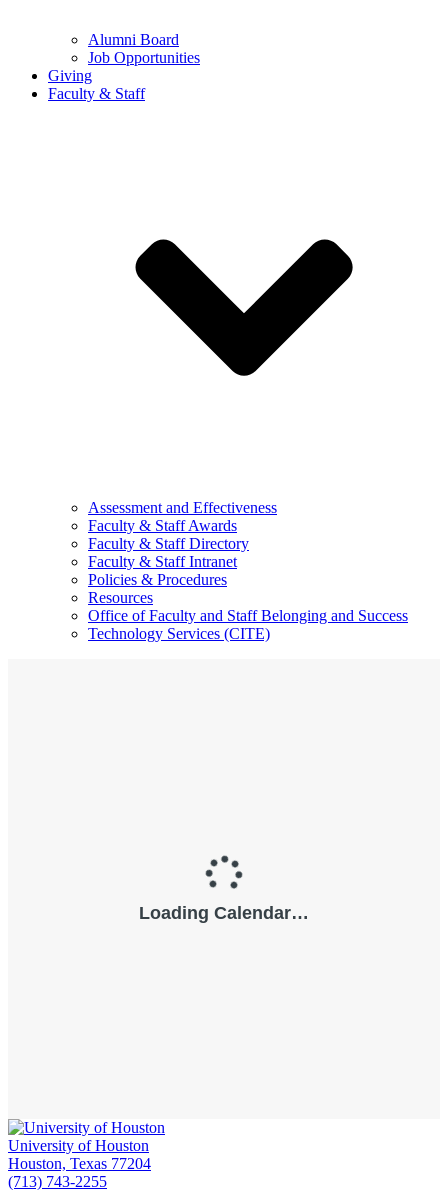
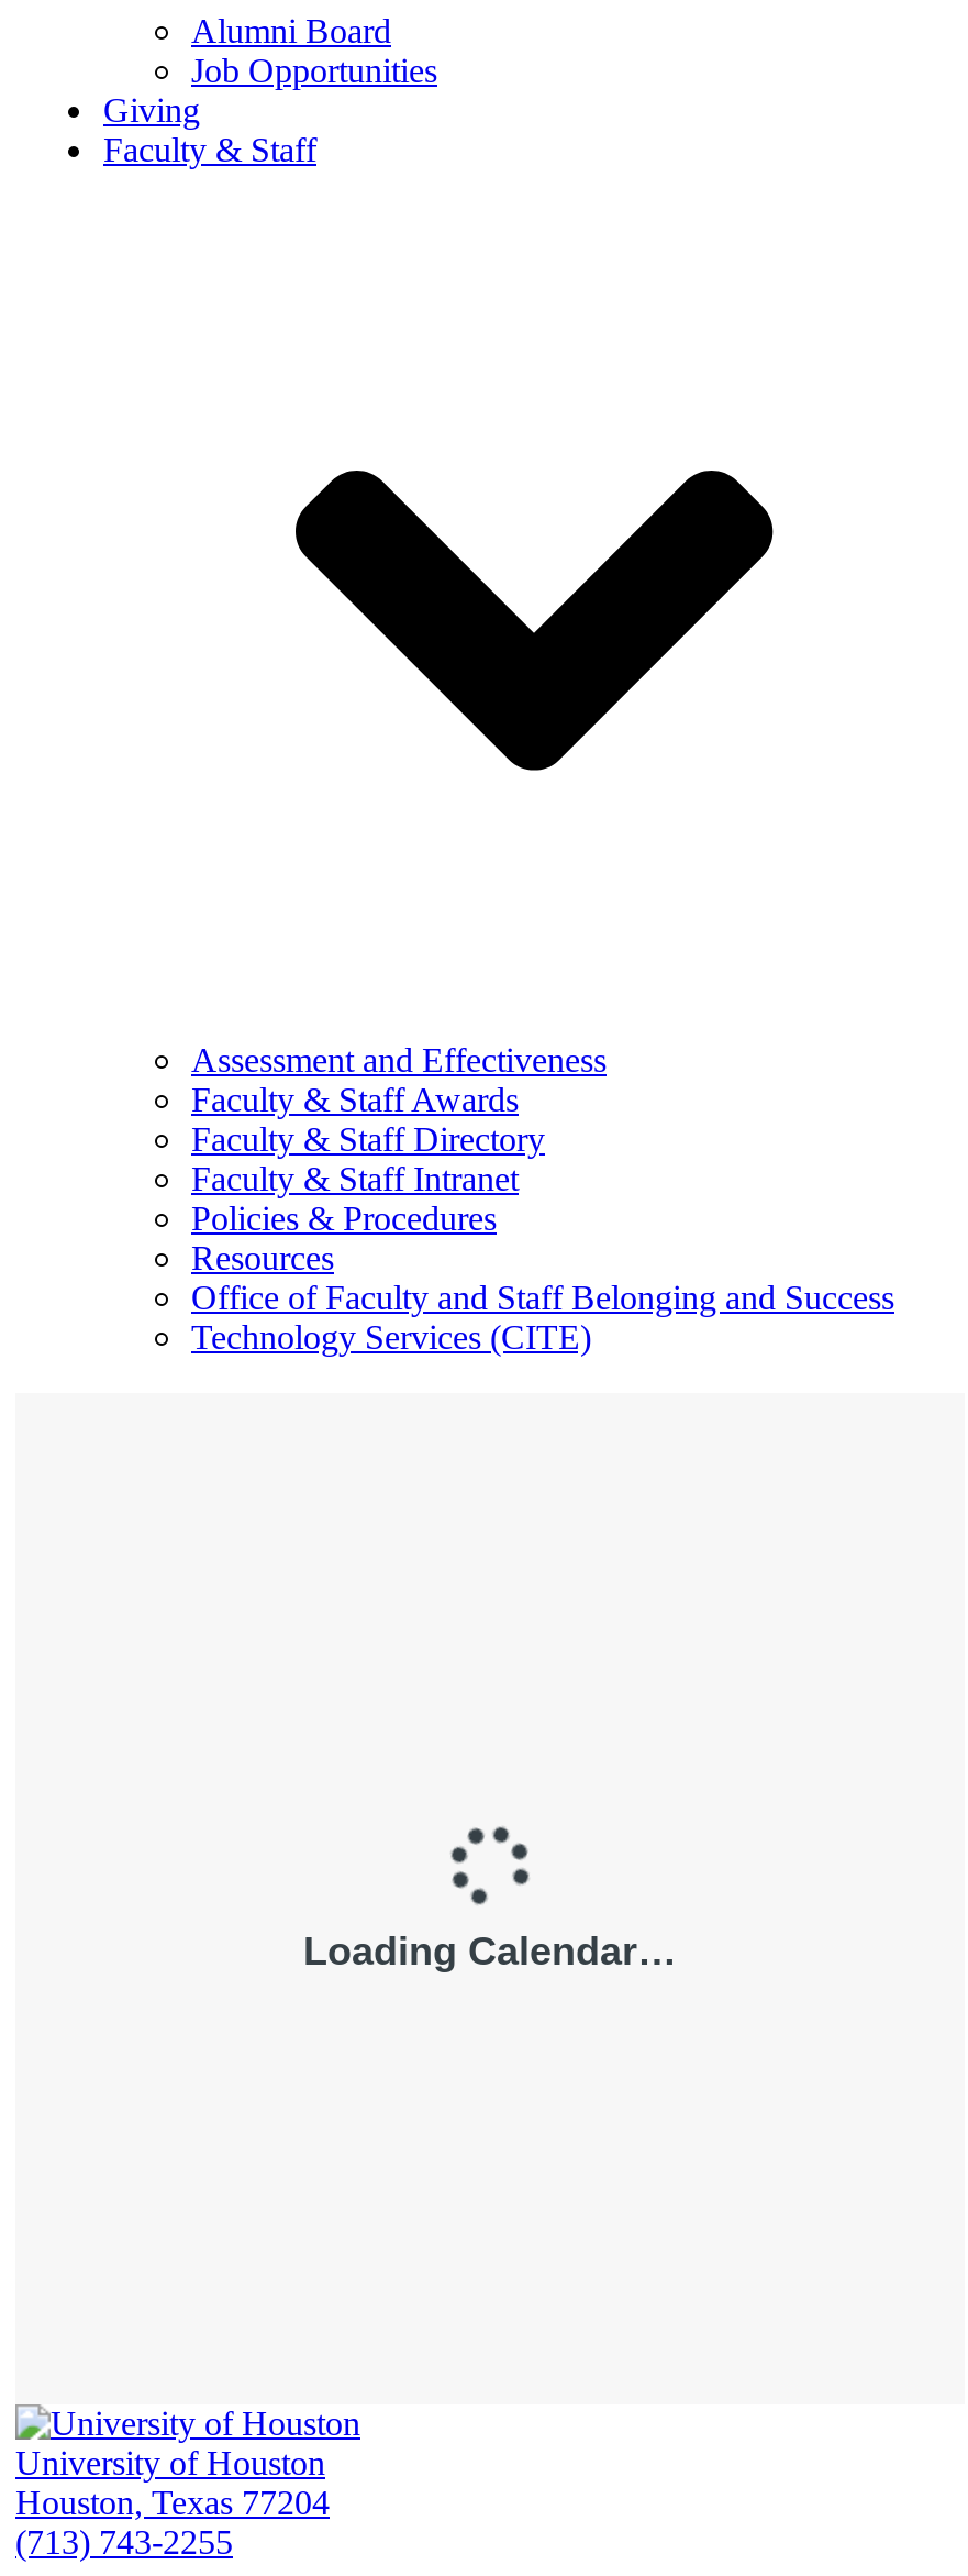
[205,855,243,891] [image] -> [450,1826,530,1905] [image]

